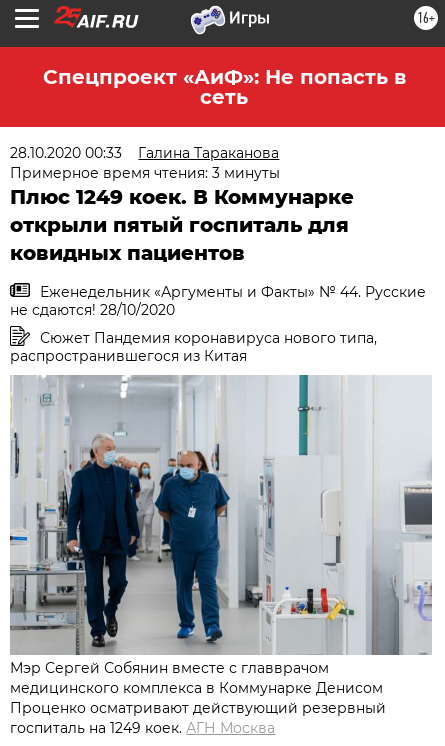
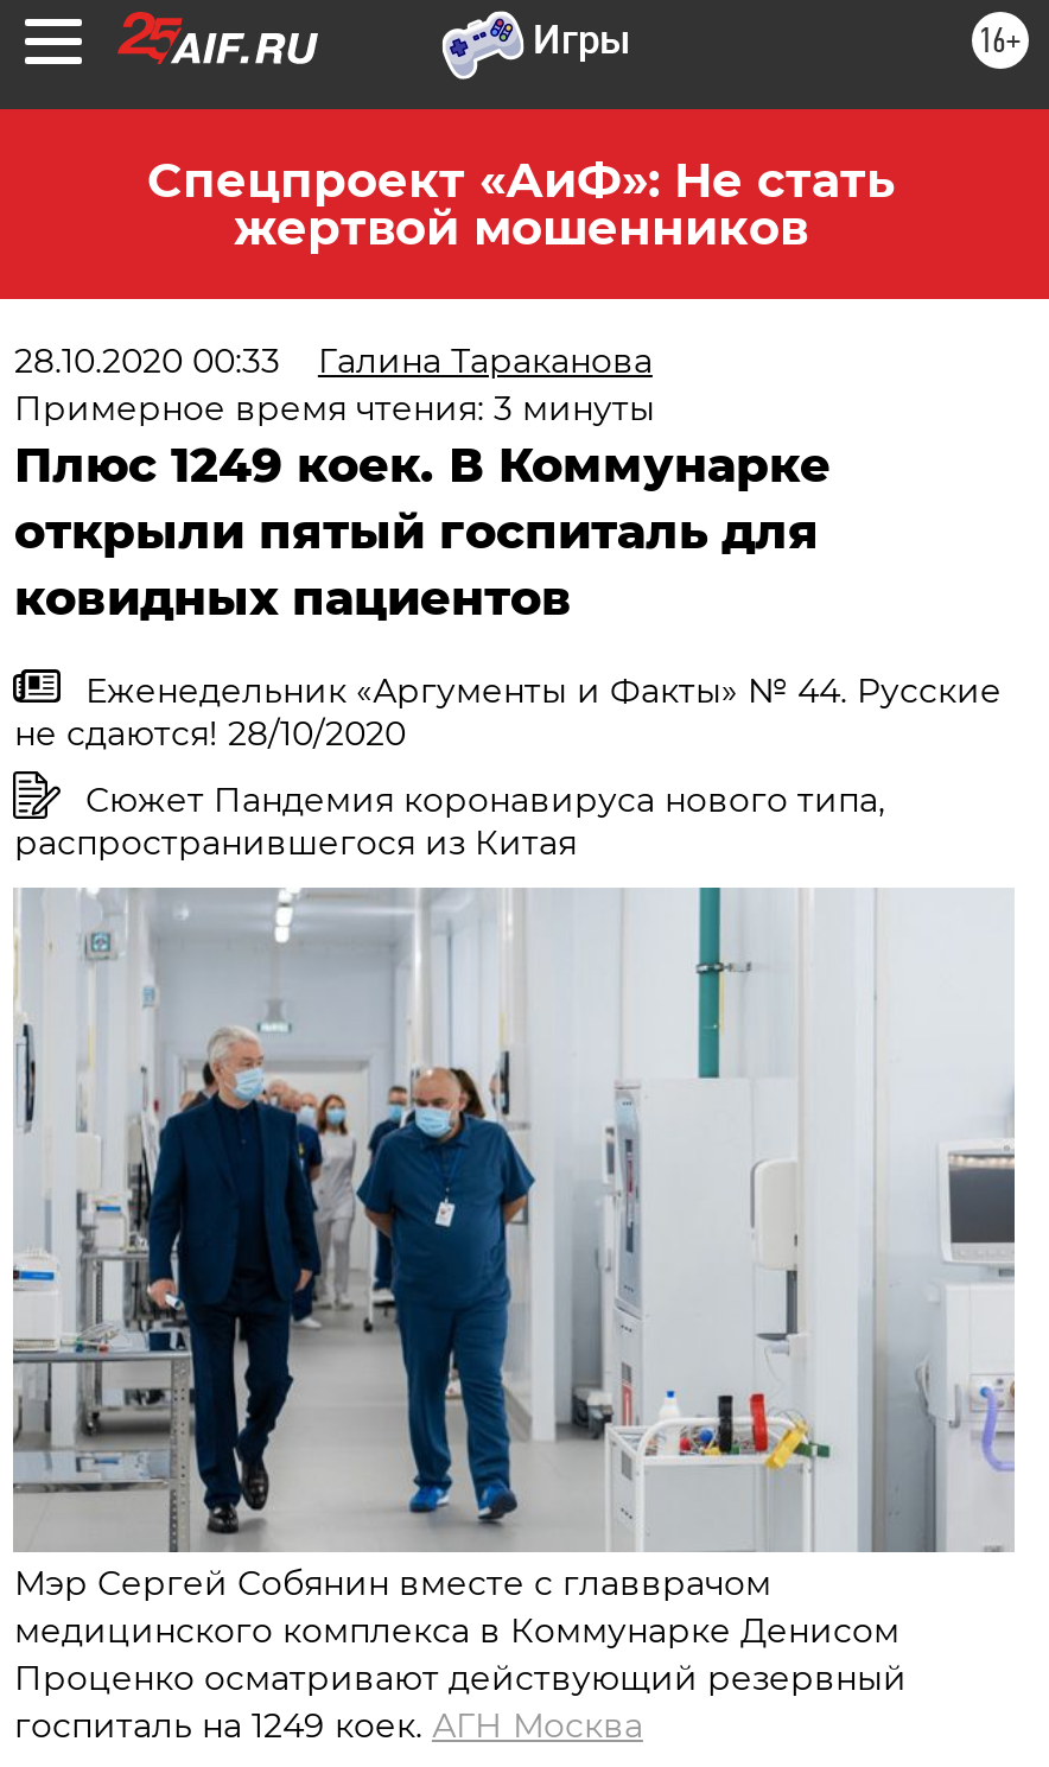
[42,65,405,109] Спецпроект «АиФ»: Не попасть в | сеть -> [147,152,895,256] Спецпроект «АиФ»: Не стать | жертвой мошенников

